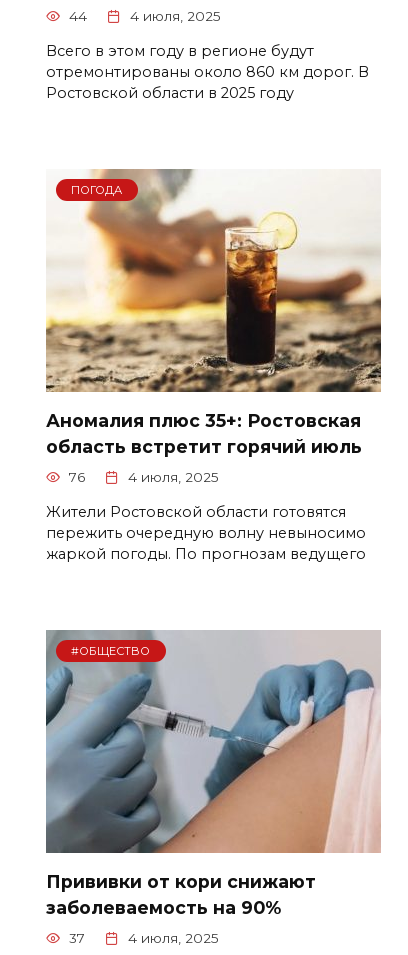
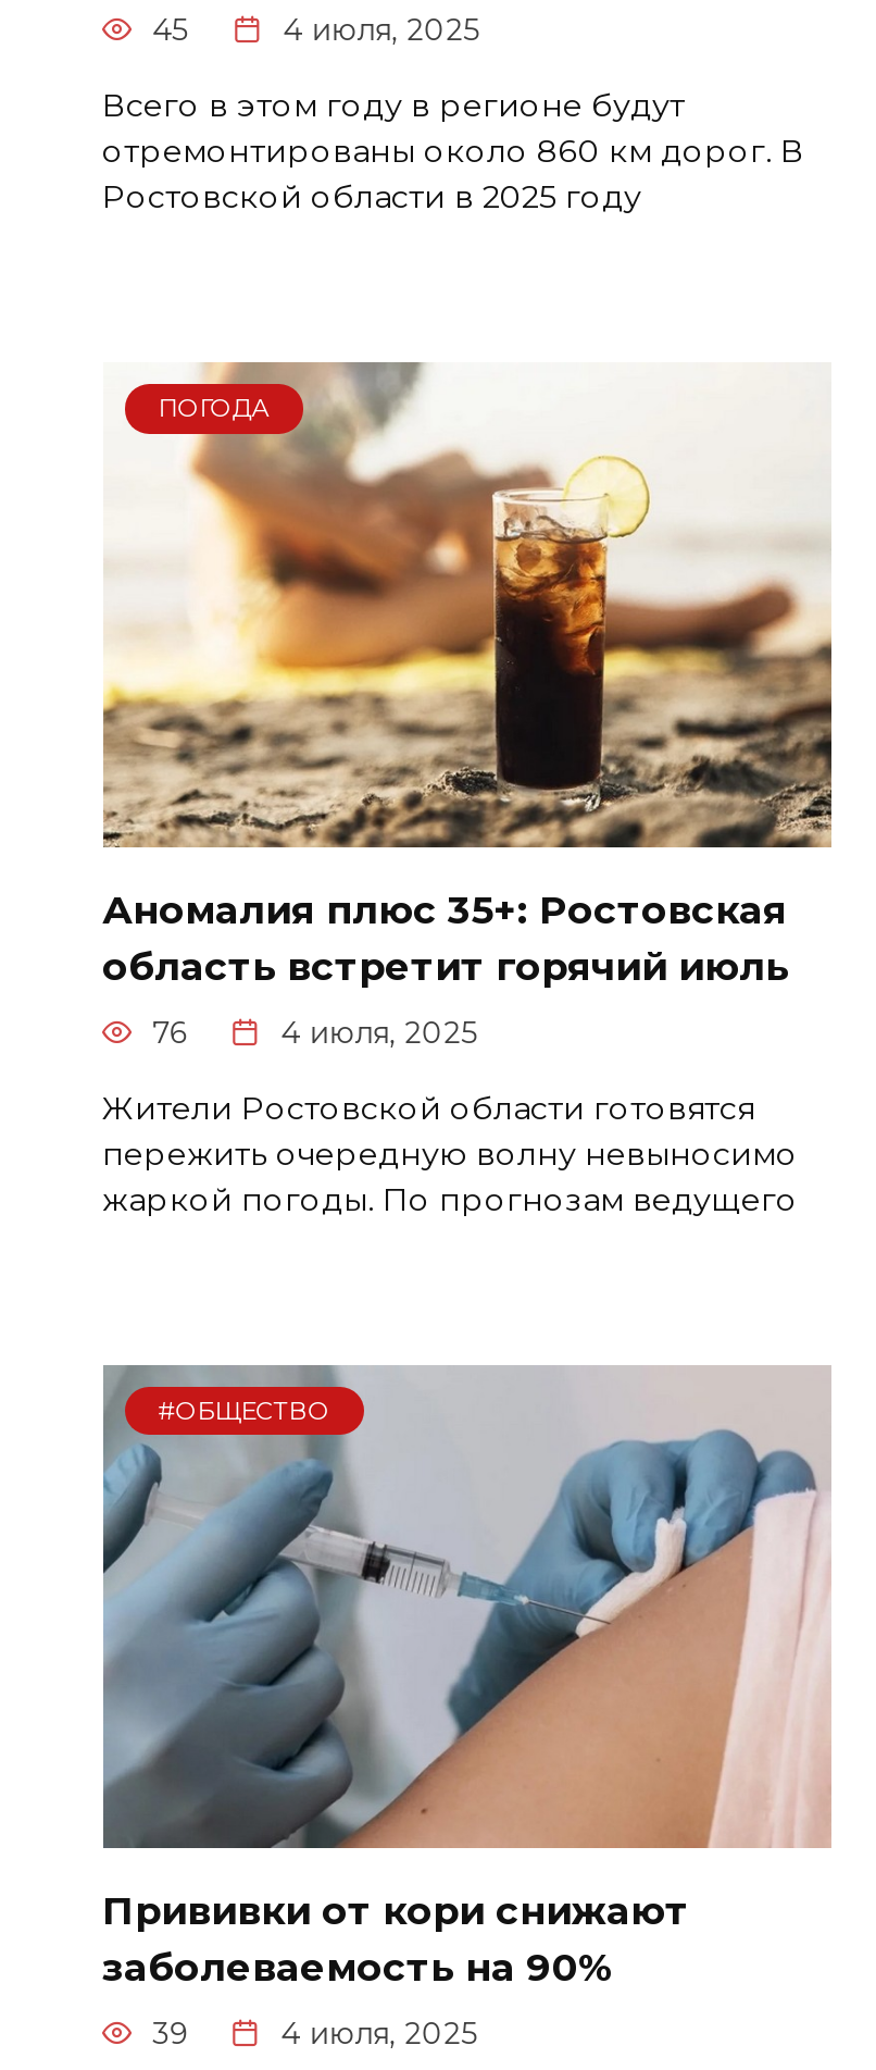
[69,8,87,24] 44 -> [152,12,189,47] 45
[69,929,85,945] 37 -> [152,2016,187,2051] 39

